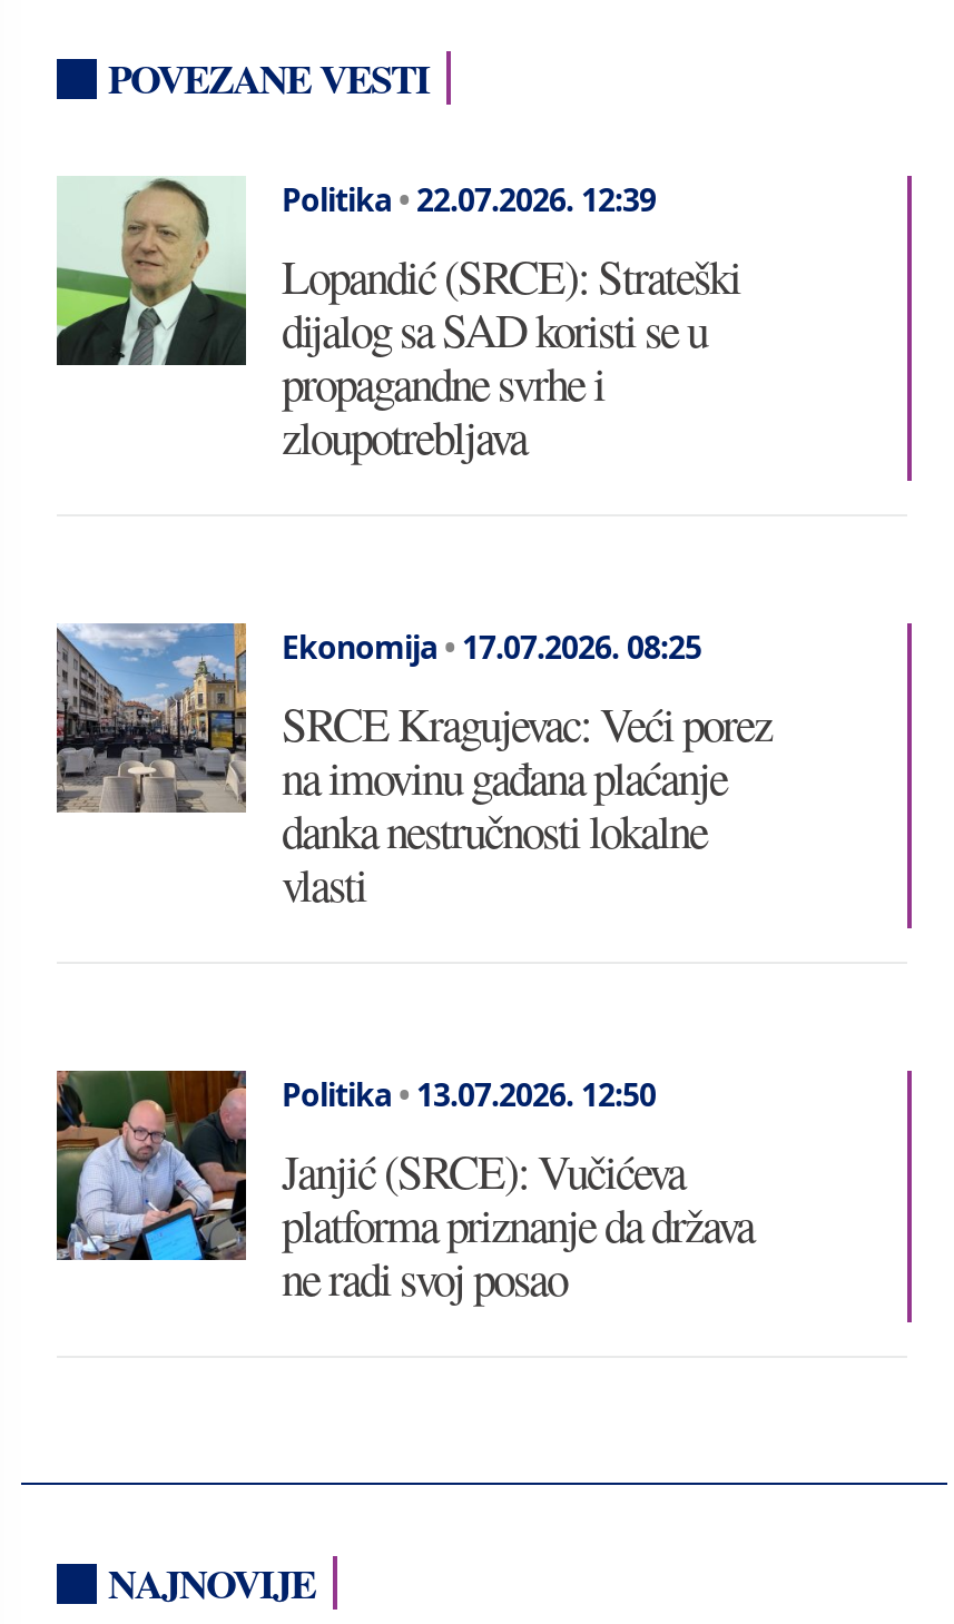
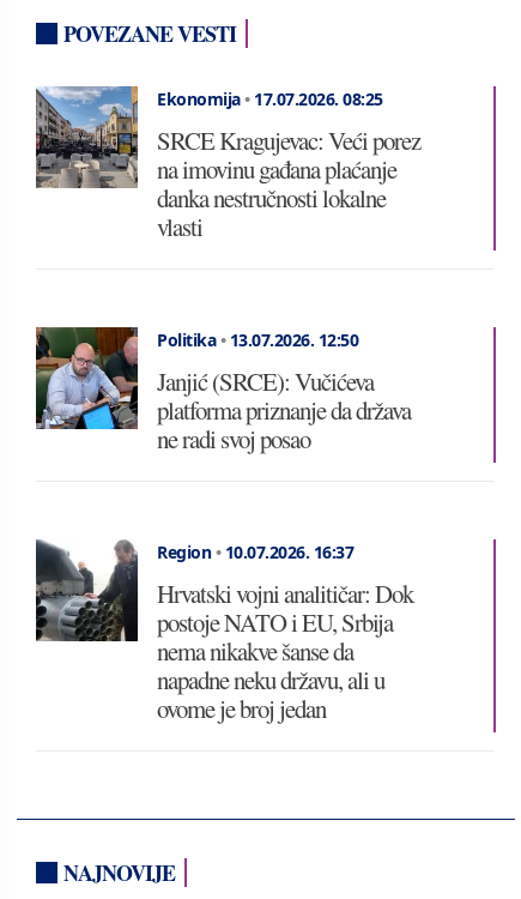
[55,178,740,468] [image] | Politika • 22.07.2026. 12:39 | Lopandić (SRCE): Strateški | dijalog sa SAD koristi se u | propagandne svrhe i | zloupotrebljava -> none
moved [52,621,771,1309] -> [34,85,420,456]: [image] | Ekonomija • 17.07.2026. 08:25 | SRCE Kragujevac: Veći porez | ... | platforma priznanje da država | ne radi svoj posao
none -> [35,539,413,725] [image] | Region • 10.07.2026. 16:37 | Hrvatski vojni analitičar: Dok | postoje NATO i EU, Srbija | nema nikakve šanse da | napadne neku državu, ali u | ovome je broj jedan

